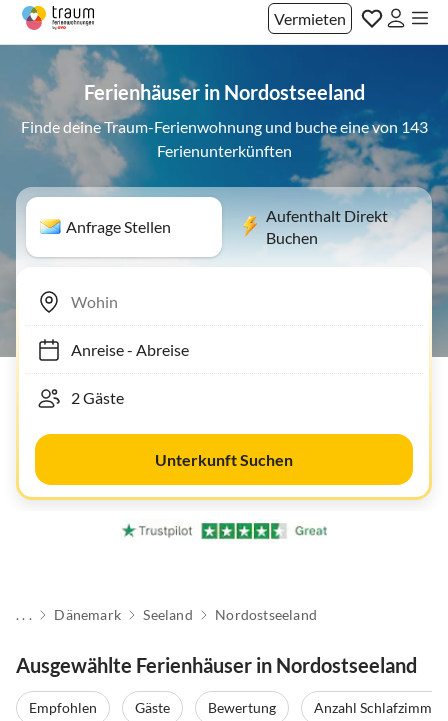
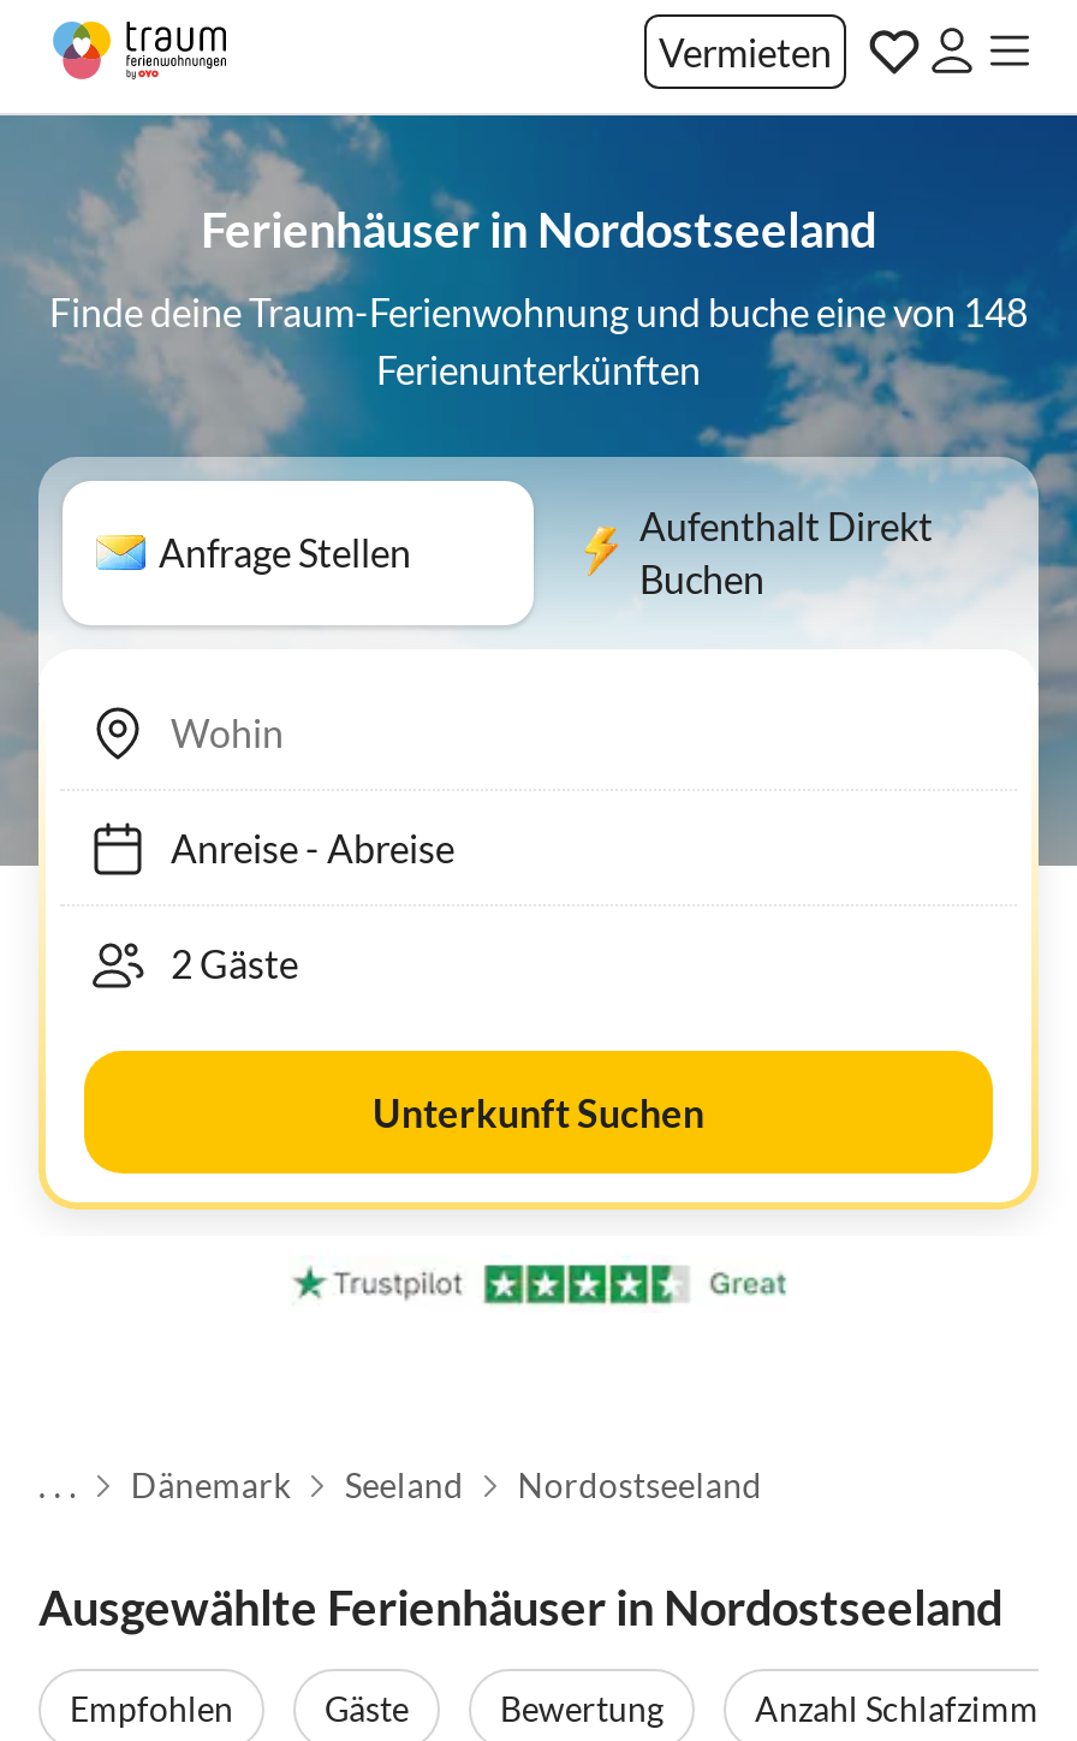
[20,117,427,136] Finde deine Traum-Ferienwohnung und buche eine von 143 -> [49,289,1028,334] Finde deine Traum-Ferienwohnung und buche eine von 148

